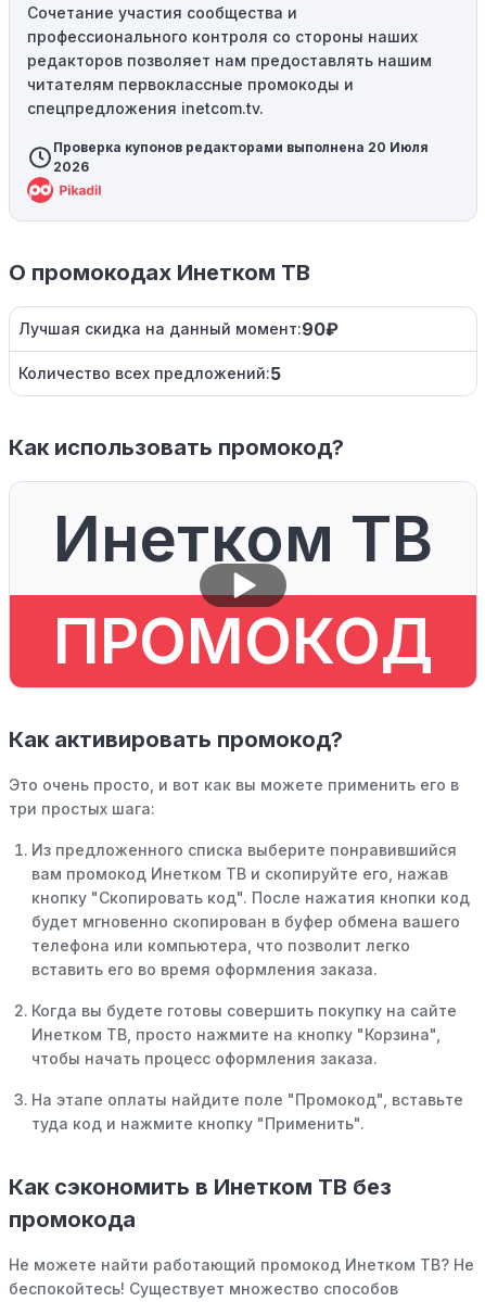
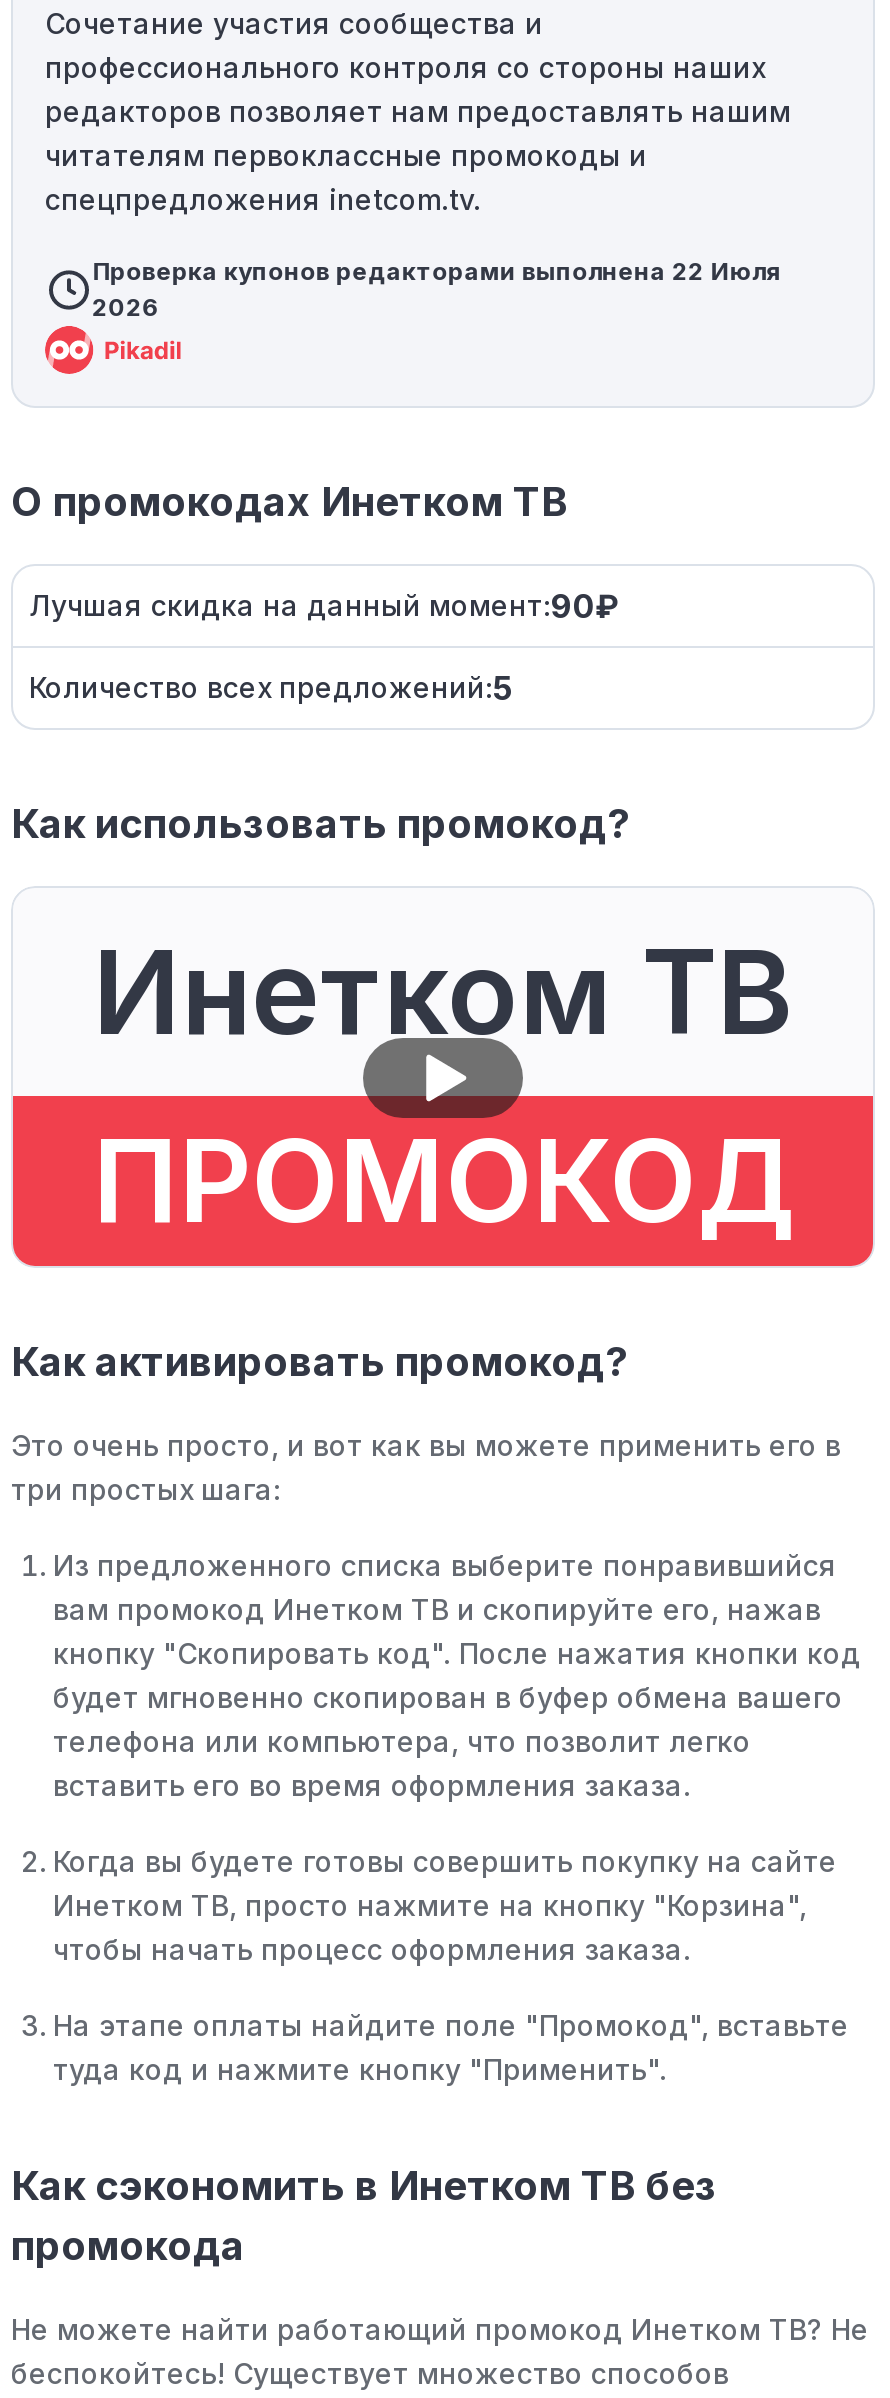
[53,139,428,156] Проверка купонов редакторами выполнена 20 Июля -> [92,256,782,286] Проверка купонов редакторами выполнена 22 Июля

